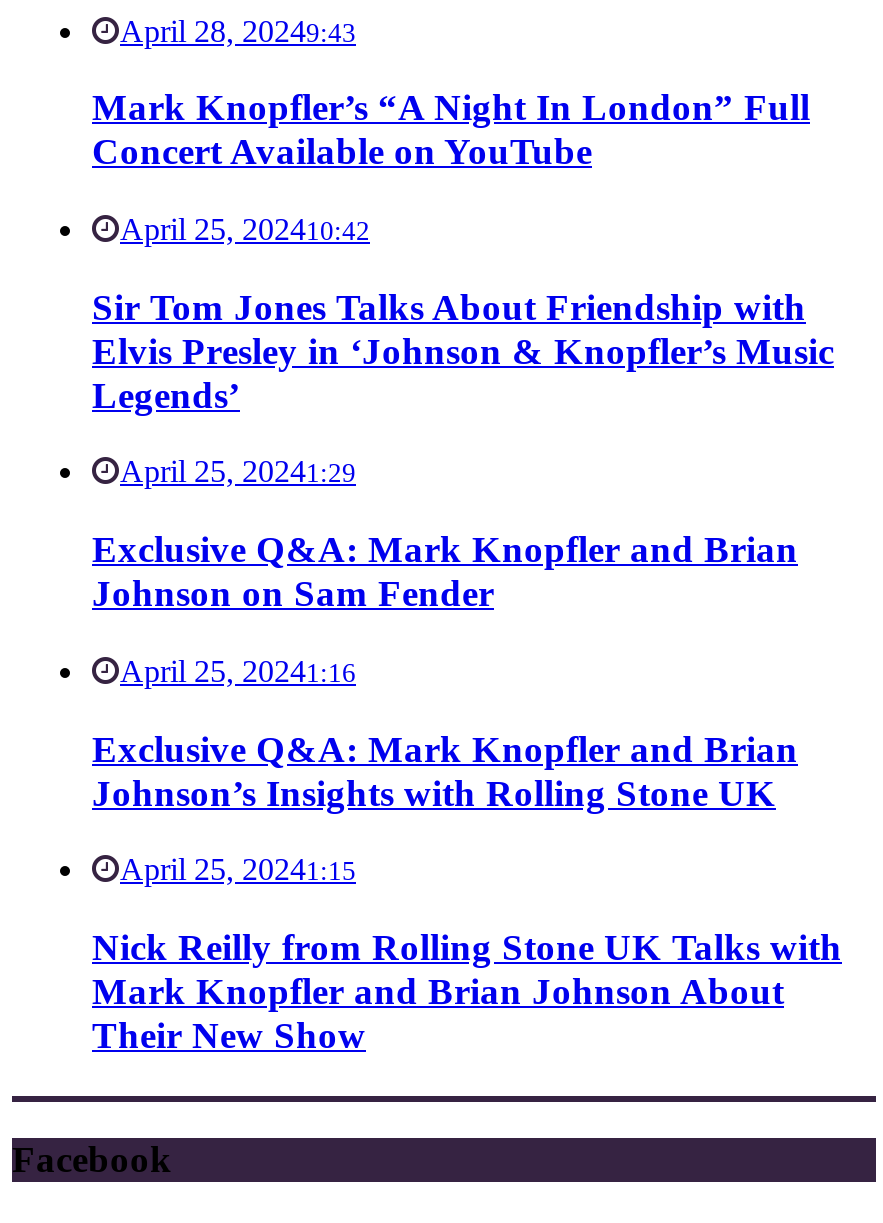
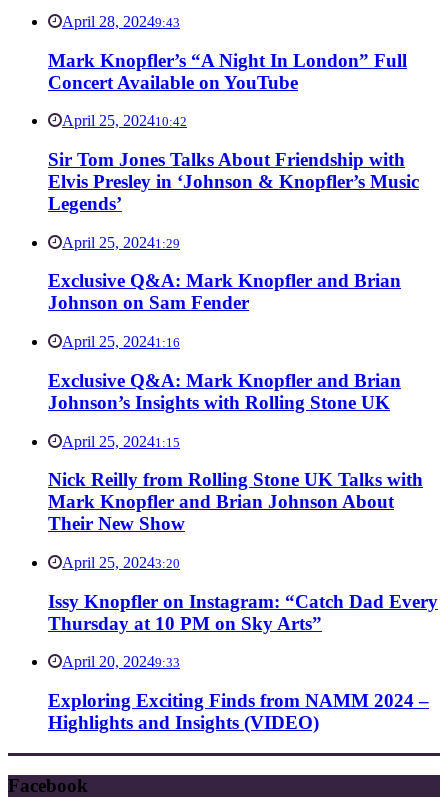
none -> [48,554,438,733] April 25, 20243:20 | Issy Knopfler on Instagram: “Catch Dad Every | Thursday at 10 PM on Sky Arts” | April 20, 20249:33 | Exploring Exciting Finds from NAMM 2024 – | Highlights and Insights (VIDEO)

